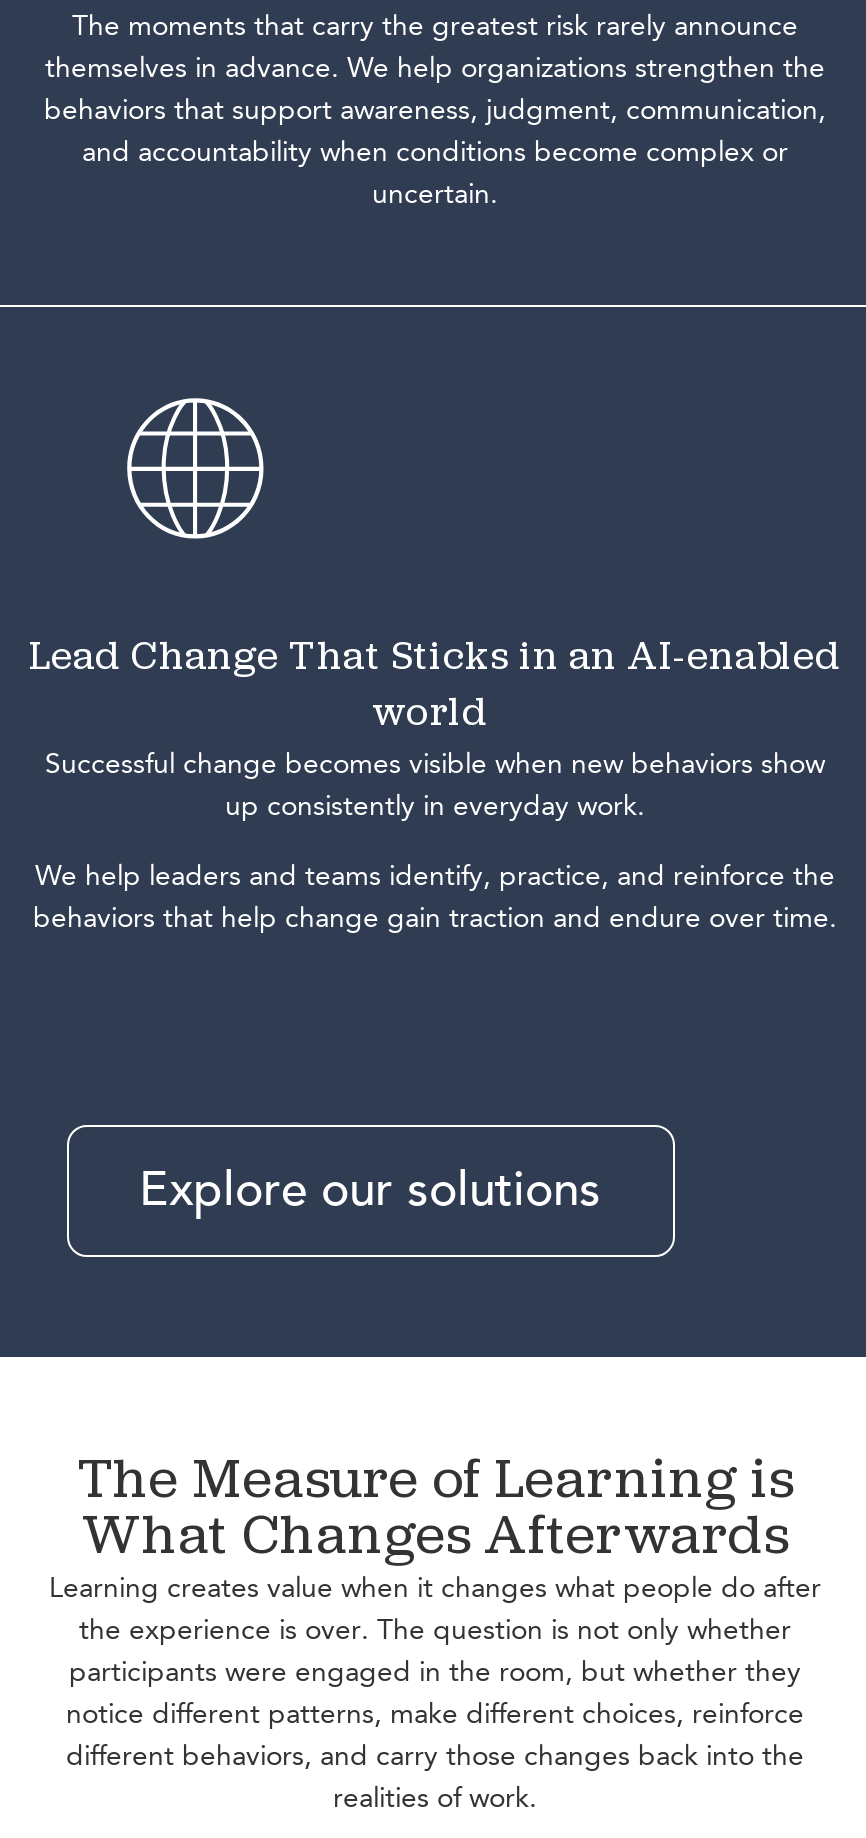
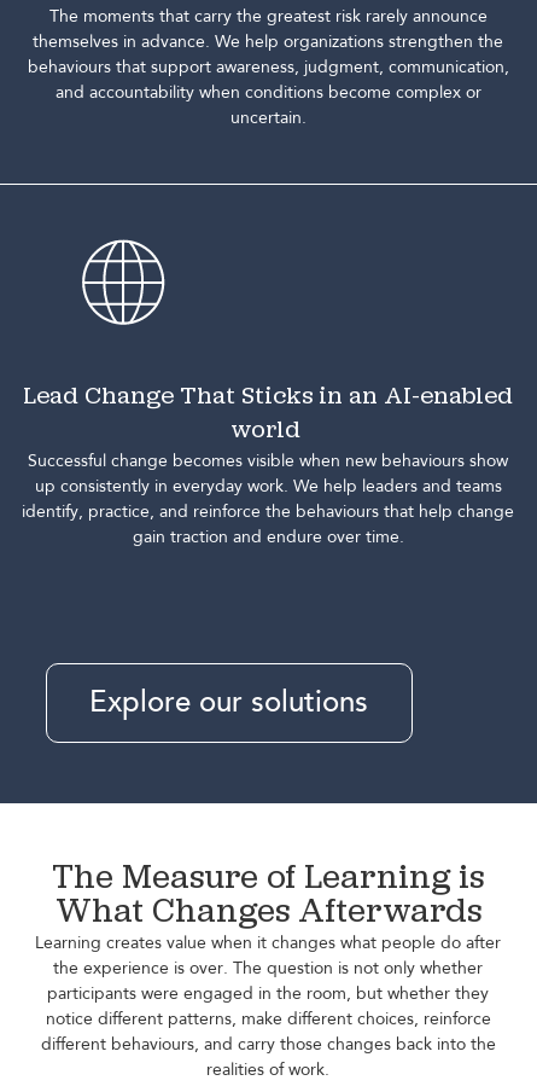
[44,92,826,130] behaviors that support awareness, judgment, communication, -> [27,55,509,78] behaviours that support awareness, judgment, communication,
[33,745,837,937] Successful change becomes visible when new behaviors show | up consistently in everyday work. | We help leaders and teams identify, practice, and reinforce the | behaviors that help change gain traction and endure over time. -> [22,450,514,549] Successful change becomes visible when new behaviours show | up consistently in everyday work. We help leaders and teams | identify, practice, and reinforce the behaviours that help change | gain traction and endure over time.
[66,1738,804,1776] different behaviors, and carry those changes back into the -> [40,1032,495,1055] different behaviours, and carry those changes back into the

